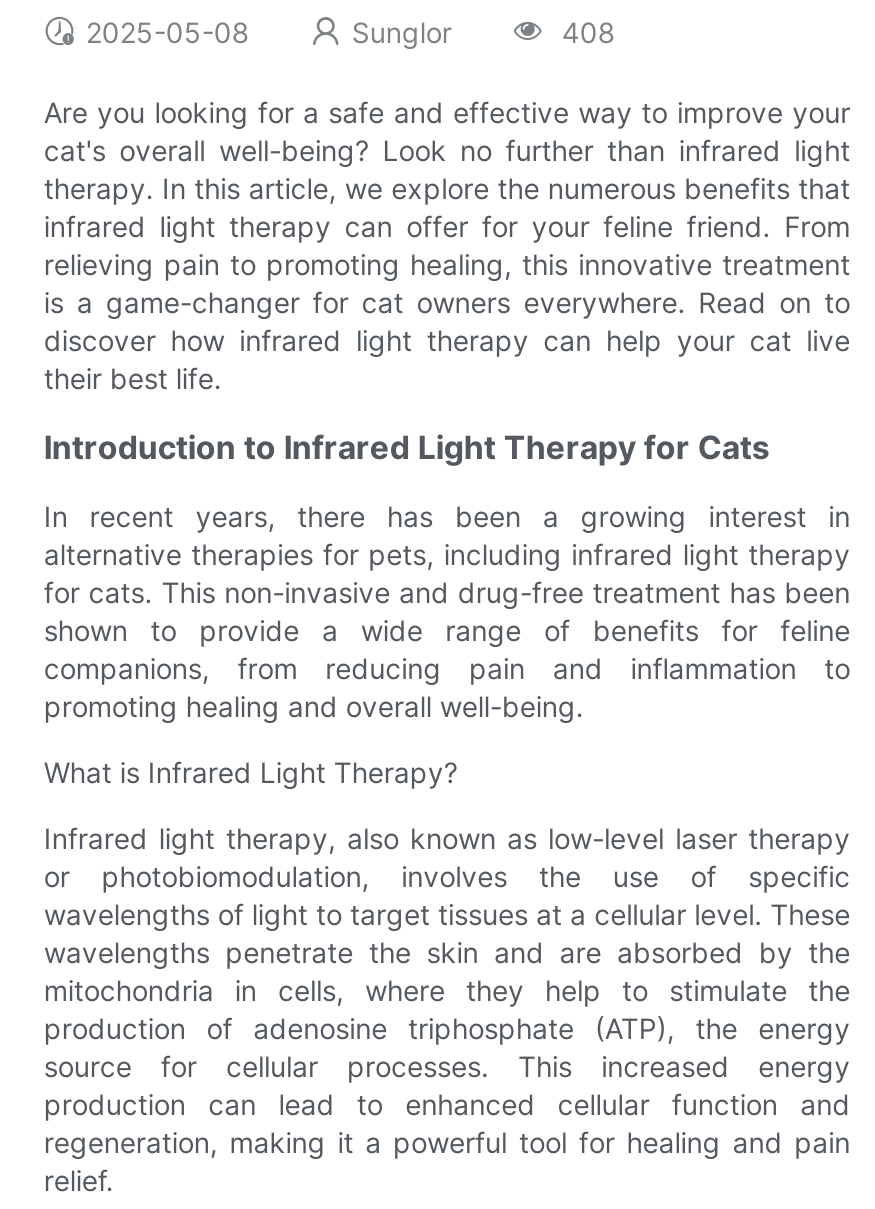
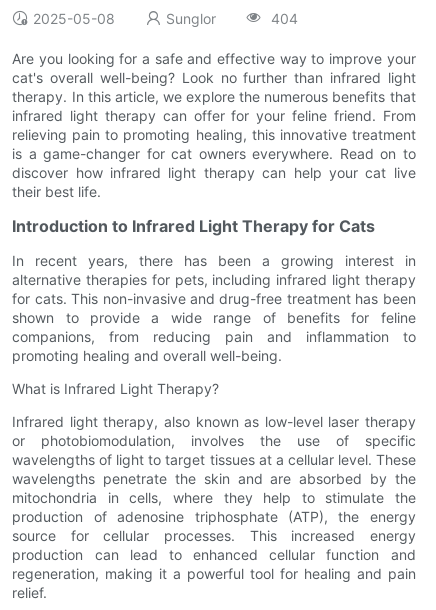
[562,16,616,50] 408 -> [271,10,298,27] 404

